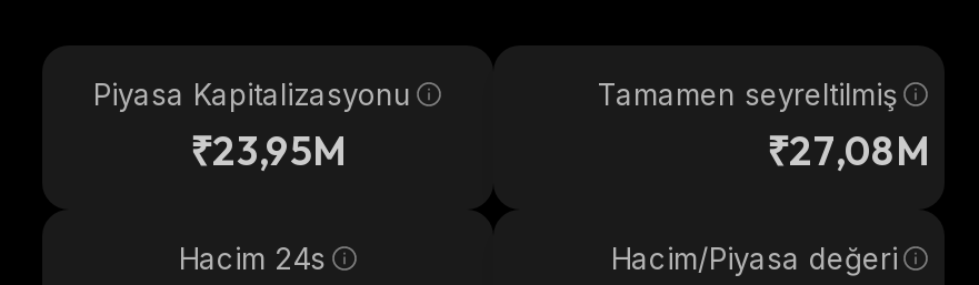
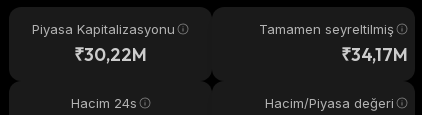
[190,125,346,176] ₹23,95M -> [74,43,147,66] ₹30,22M
[767,125,929,176] ₹27,08M -> [341,43,408,66] ₹34,17M

